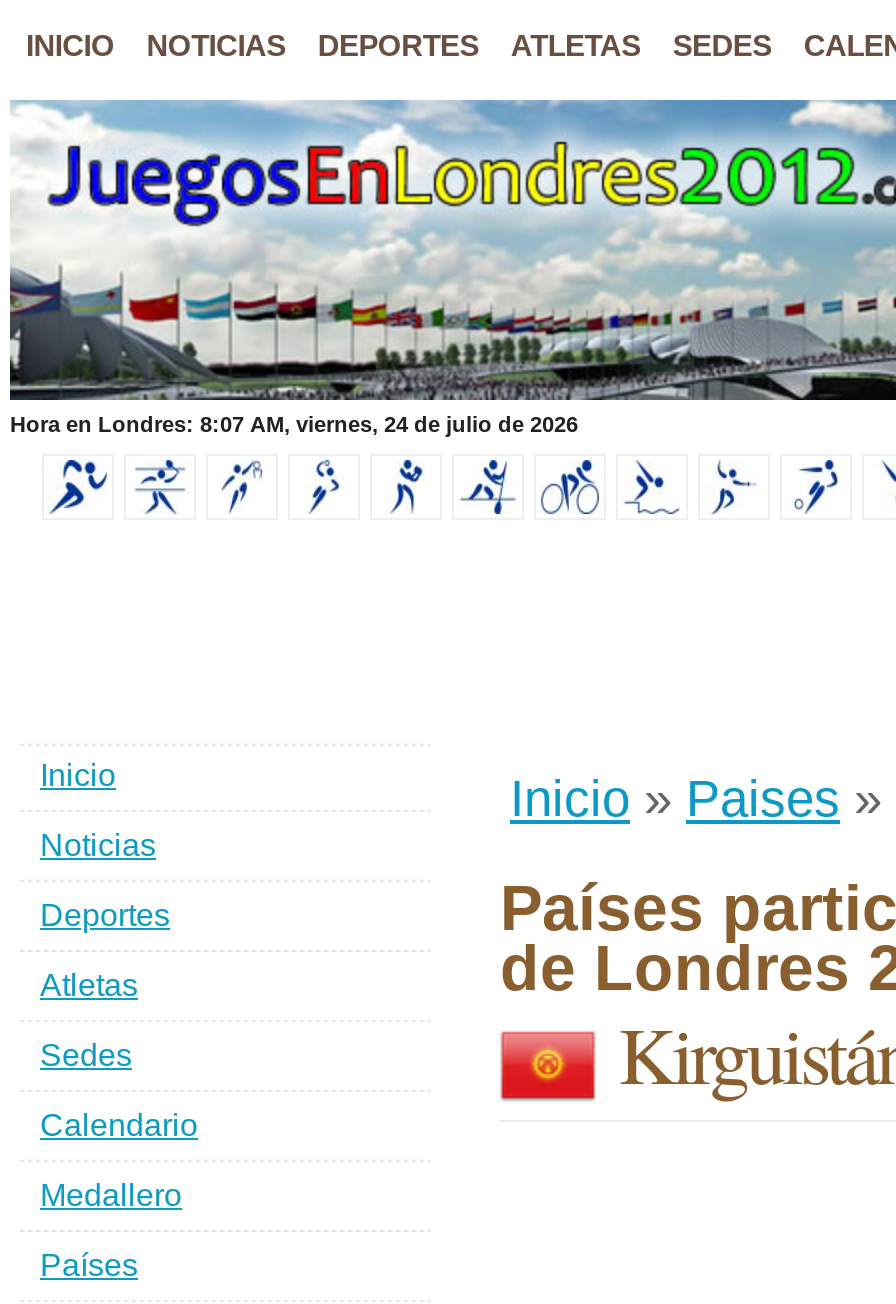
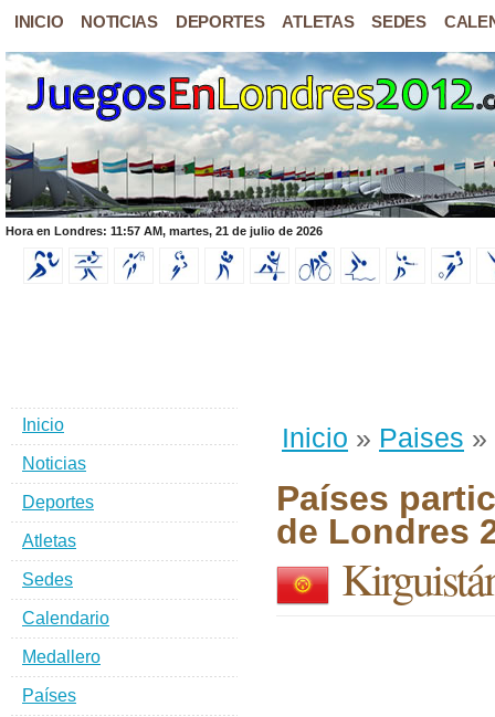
[10,412,578,436] Hora en Londres: 8:07 AM, viernes, 24 de julio de 2026 -> [6,224,323,238] Hora en Londres: 11:57 AM, martes, 21 de julio de 2026

